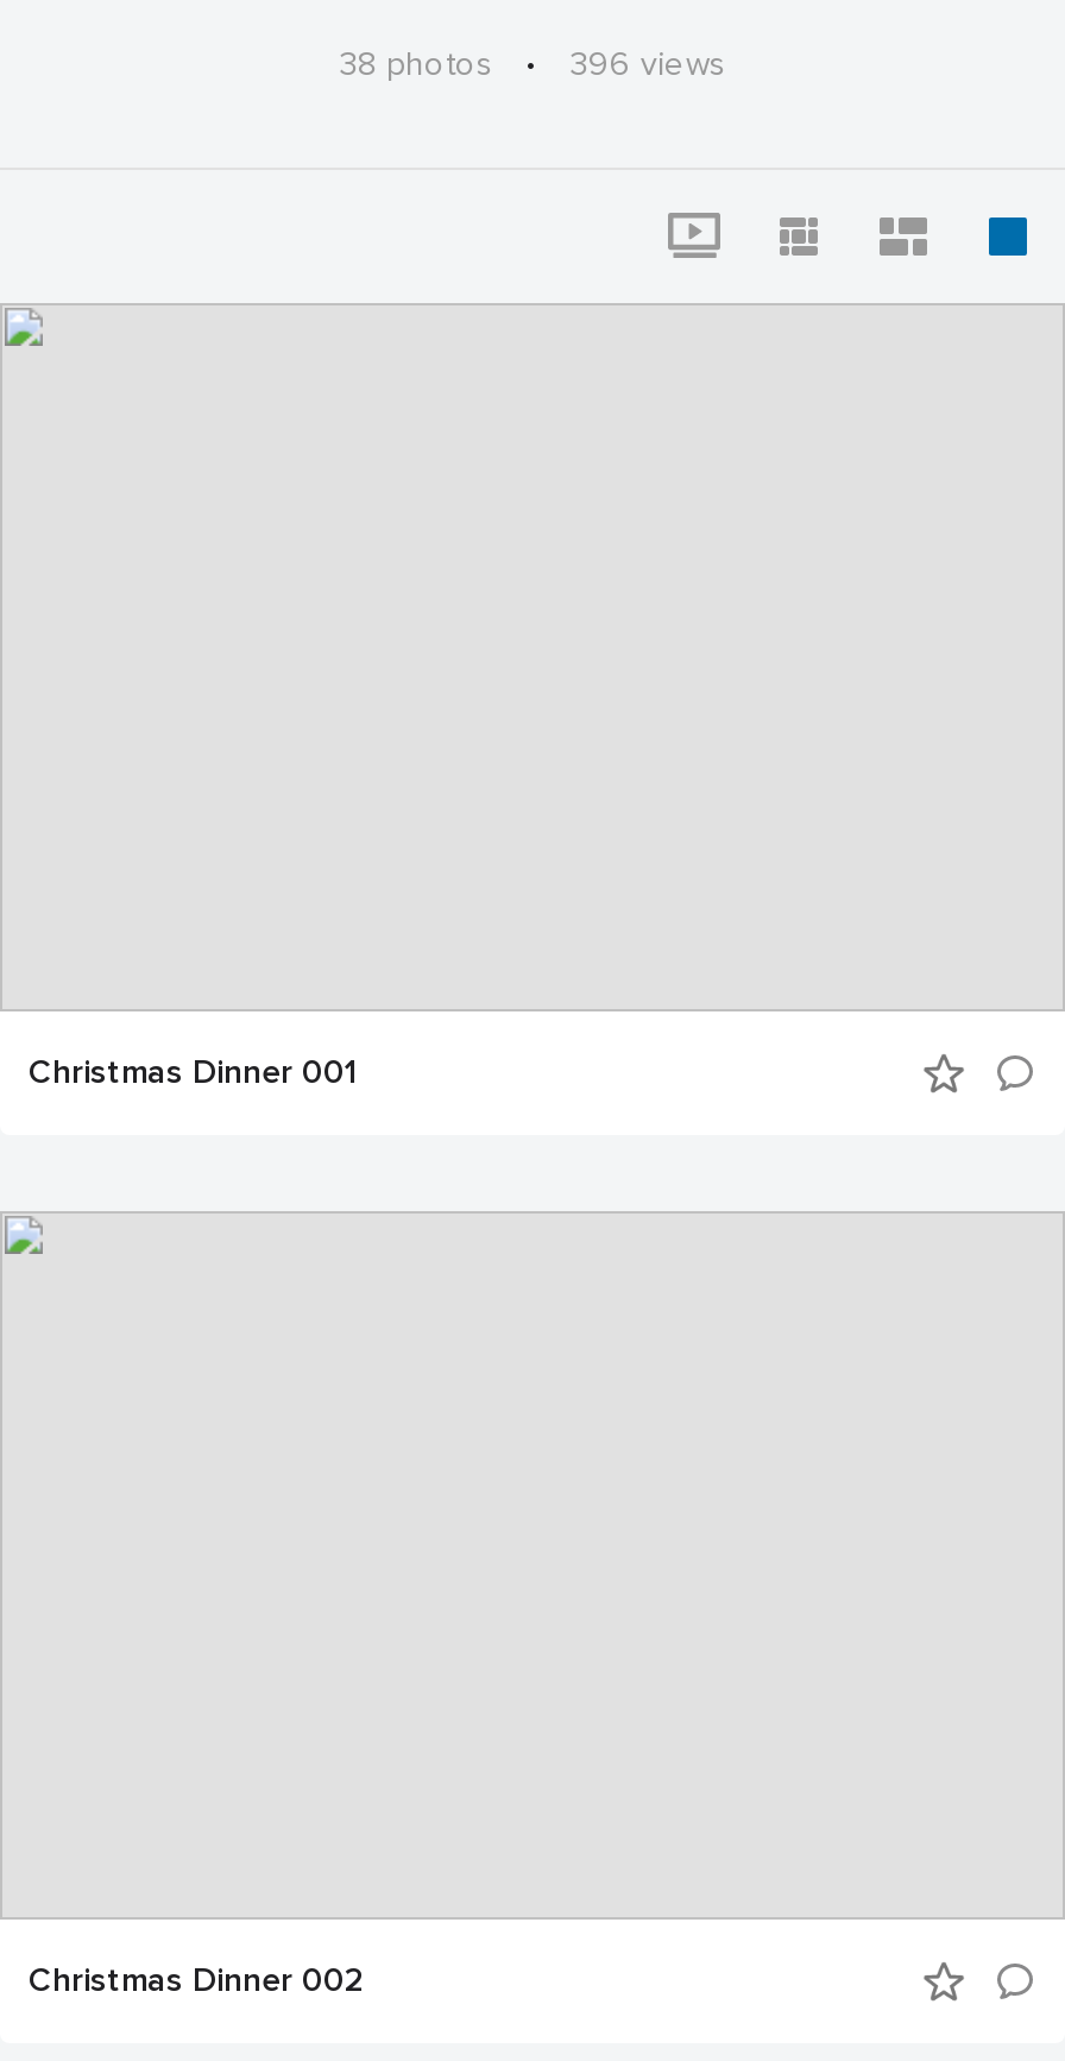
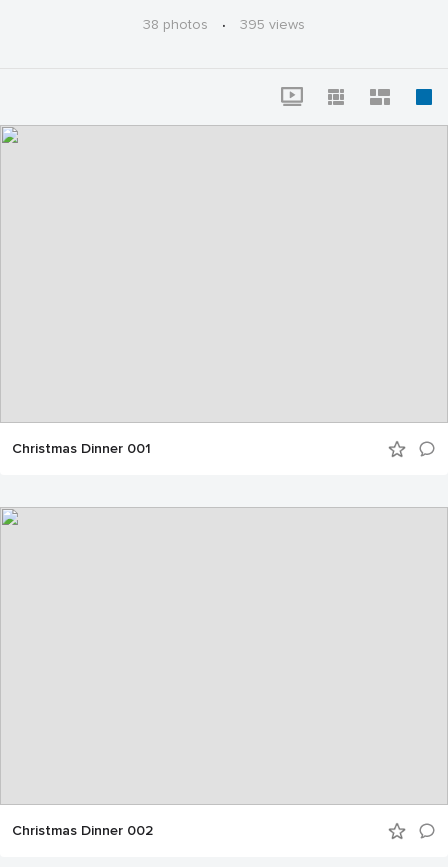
[569,44,726,84] 396 views -> [240,16,305,33] 395 views

